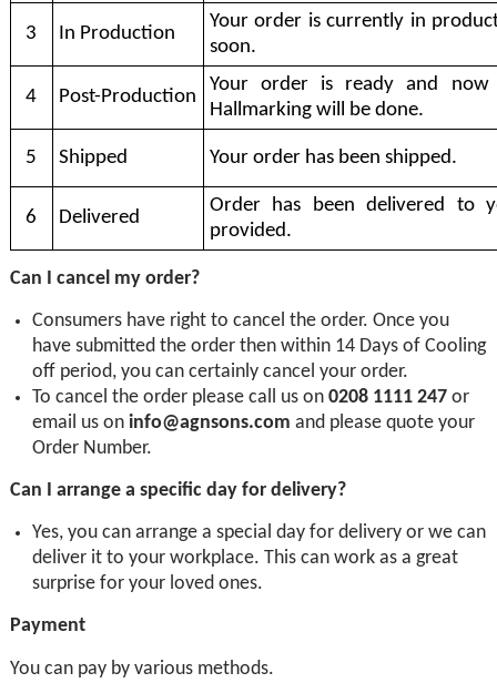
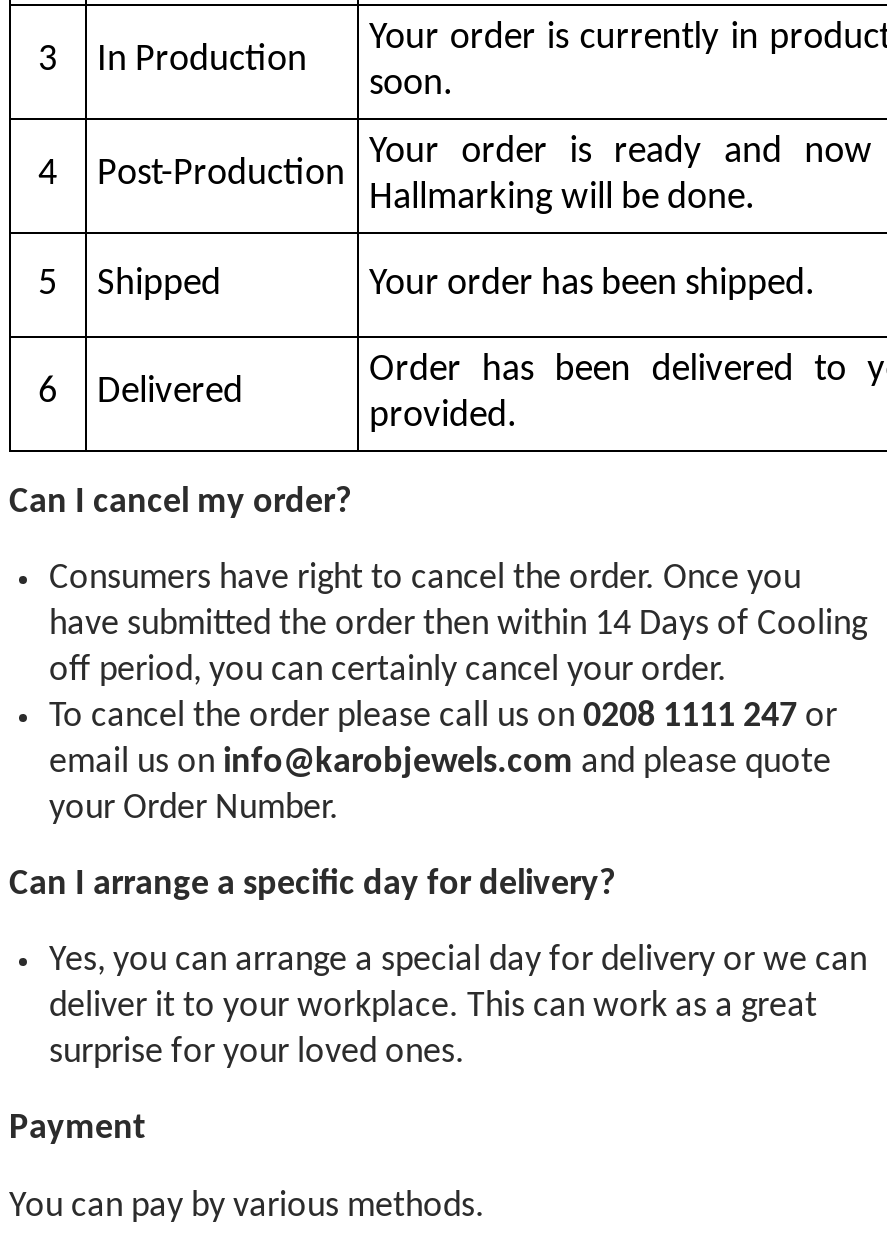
[32,412,475,459] email us on info@agnsons.com and please quote your | Order Number. -> [49,744,831,828] email us on info@karobjewels.com and please quote | your Order Number.

